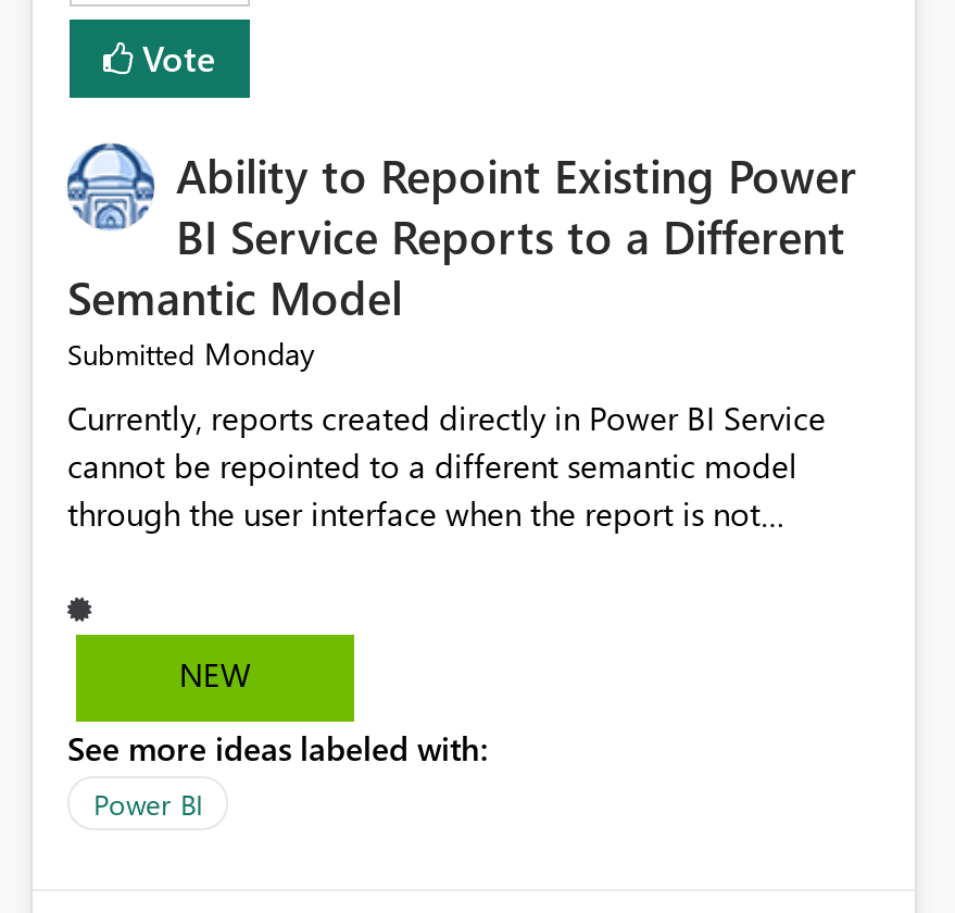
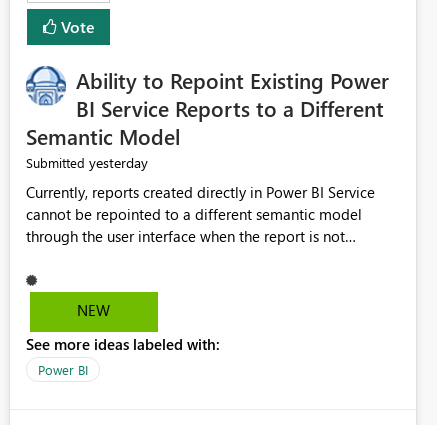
[67,333,315,375] Submitted Monday -> [26,153,148,172] Submitted yesterday

